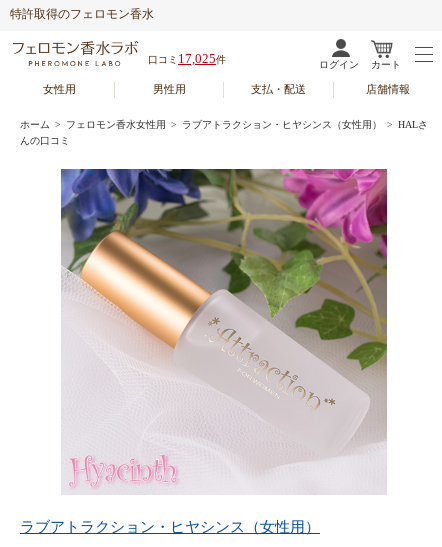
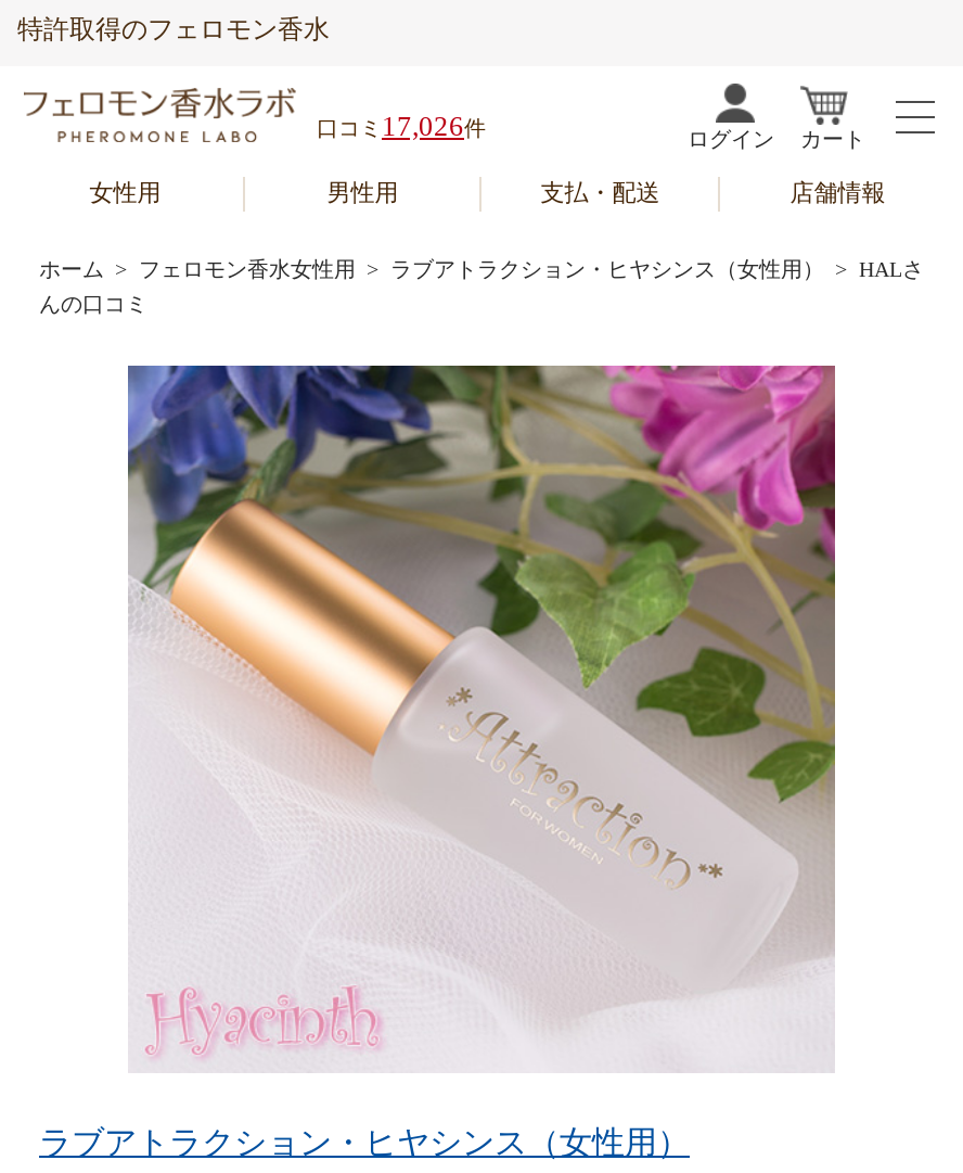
[148,51,226,66] 口コミ17,025件 -> [317,110,486,142] 口コミ17,026件

